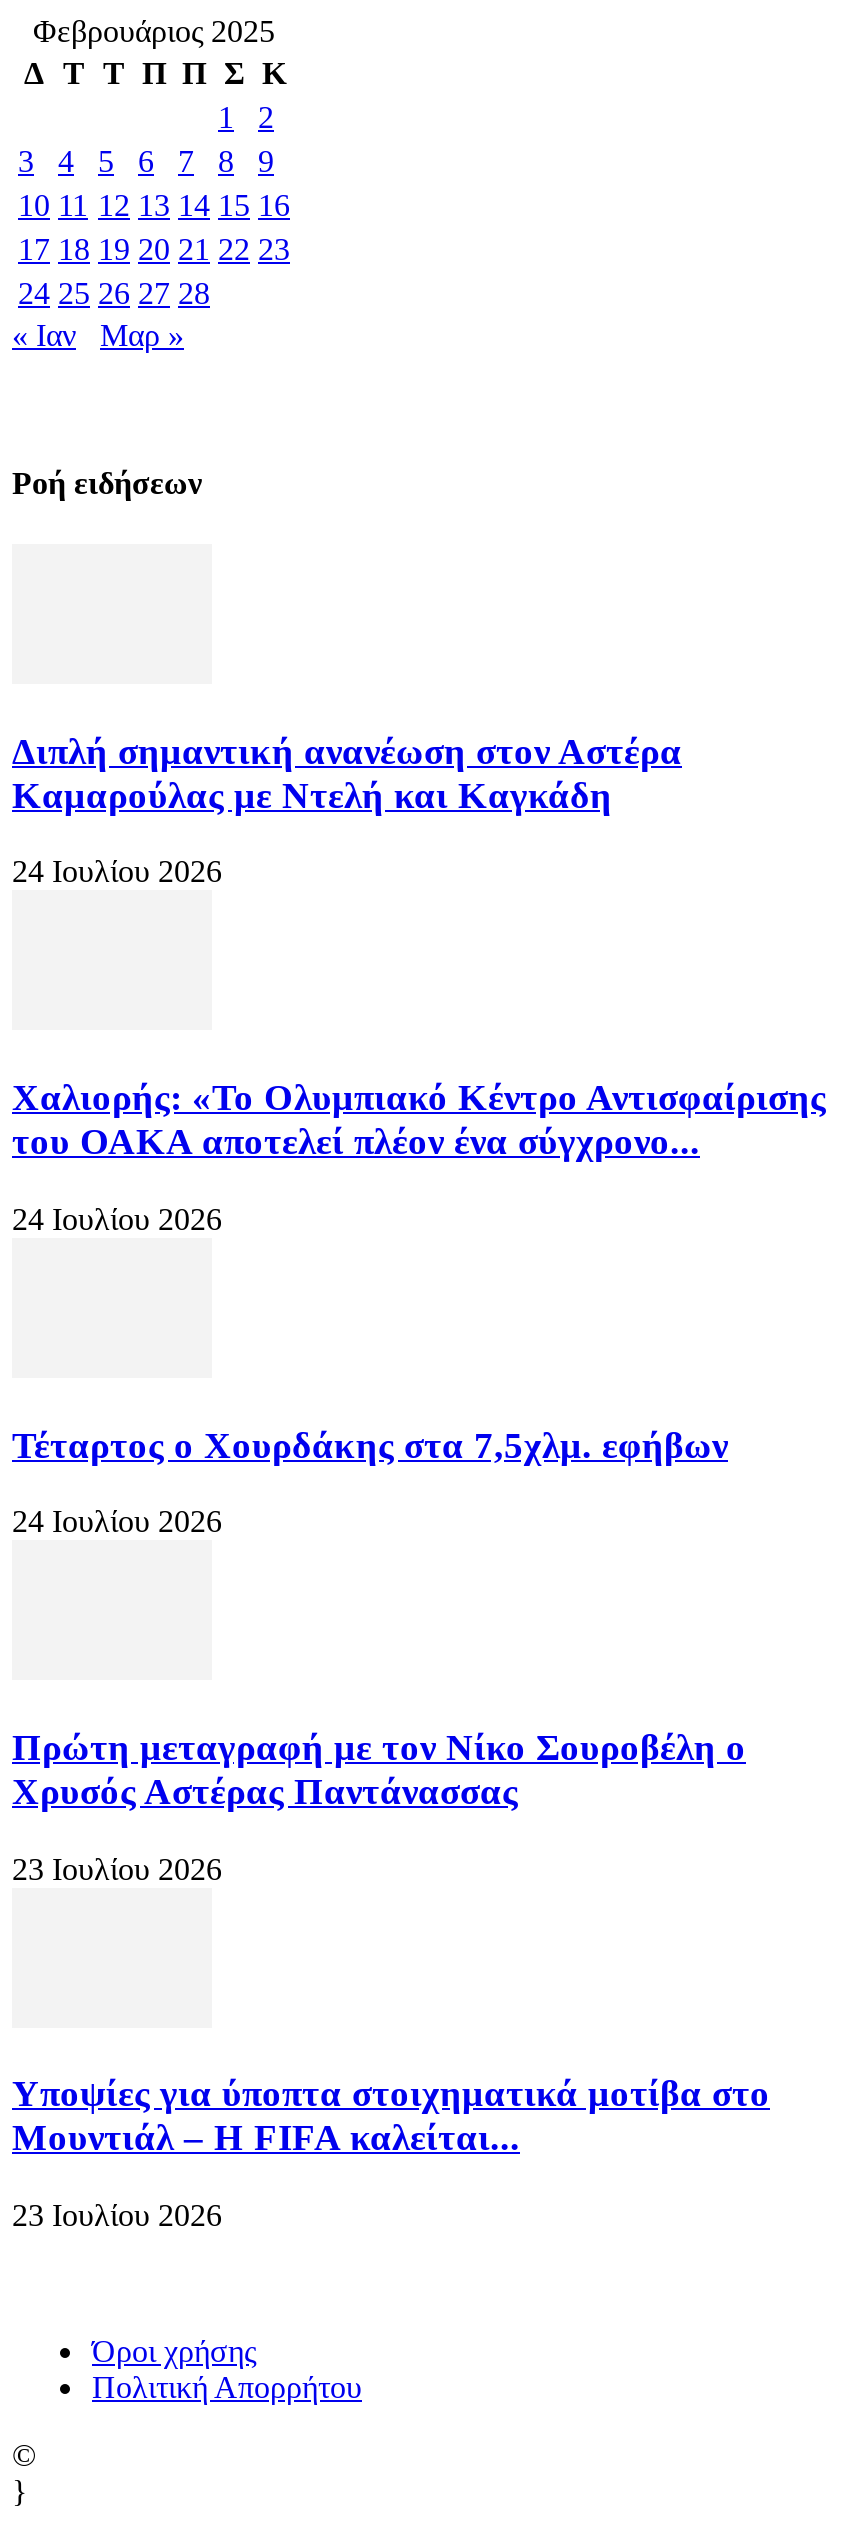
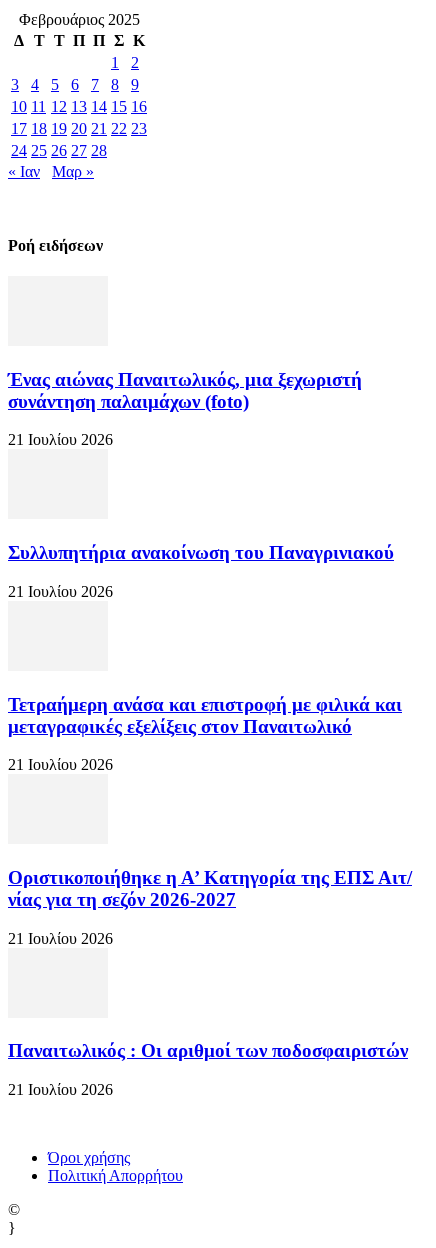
[12,729,682,815] Διπλή σημαντική ανανέωση στον Αστέρα | Καμαρούλας με Ντελή και Καγκάδη -> [8,369,362,412] Ένας αιώνας Παναιτωλικός, μια ξεχωριστή | συνάντηση παλαιμάχων (foto)
[12,855,222,889] 24 Ιουλίου 2026 -> [8,431,113,448] 21 Ιουλίου 2026
[12,1076,826,1162] Χαλιορής: «Το Ολυμπιακό Κέντρο Αντισφαίρισης | του ΟΑΚΑ αποτελεί πλέον ένα σύγχρονο... -> [8,542,394,563] Συλλυπητήρια ανακοίνωση του Παναγρινιακού
[12,1202,222,1236] 24 Ιουλίου 2026 -> [8,583,113,600] 21 Ιουλίου 2026
[12,1423,728,1465] Τέταρτος ο Χουρδάκης στα 7,5χλμ. εφήβων -> [8,694,402,737] Τετραήμερη ανάσα και επιστροφή με φιλικά και | μεταγραφικές εξελίξεις στον Παναιτωλικό
[12,1505,222,1539] 24 Ιουλίου 2026 -> [8,756,113,773] 21 Ιουλίου 2026
[12,1726,746,1812] Πρώτη μεταγραφή με τον Νίκο Σουροβέλη ο | Χρυσός Αστέρας Παντάνασσας -> [8,867,412,910] Οριστικοποιήθηκε η Α’ Κατηγορία της ΕΠΣ Αιτ/ | νίας για τη σεζόν 2026-2027
[12,1852,222,1886] 23 Ιουλίου 2026 -> [8,930,113,947] 21 Ιουλίου 2026
[12,2073,770,2159] Υποψίες για ύποπτα στοιχηματικά μοτίβα στο | Μουντιάλ – Η FIFA καλείται... -> [8,1040,408,1061] Παναιτωλικός : Οι αριθμοί των ποδοσφαιριστών
[12,2198,222,2232] 23 Ιουλίου 2026 -> [8,1081,113,1098] 21 Ιουλίου 2026

